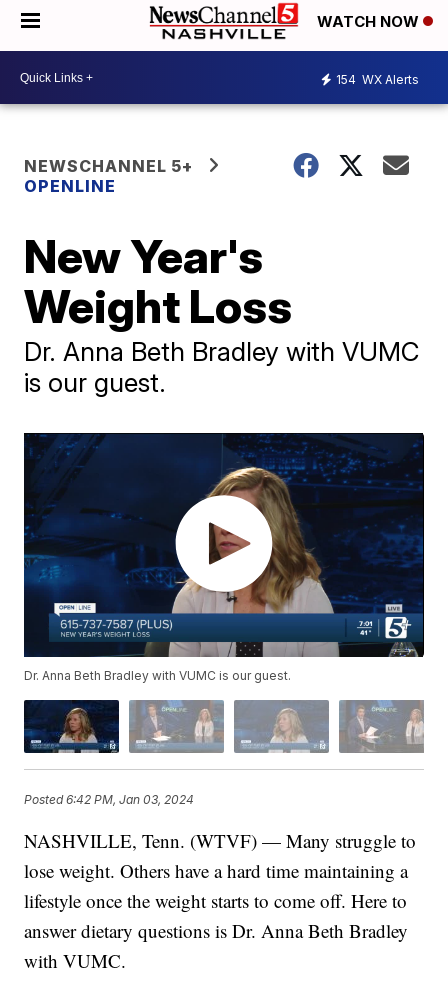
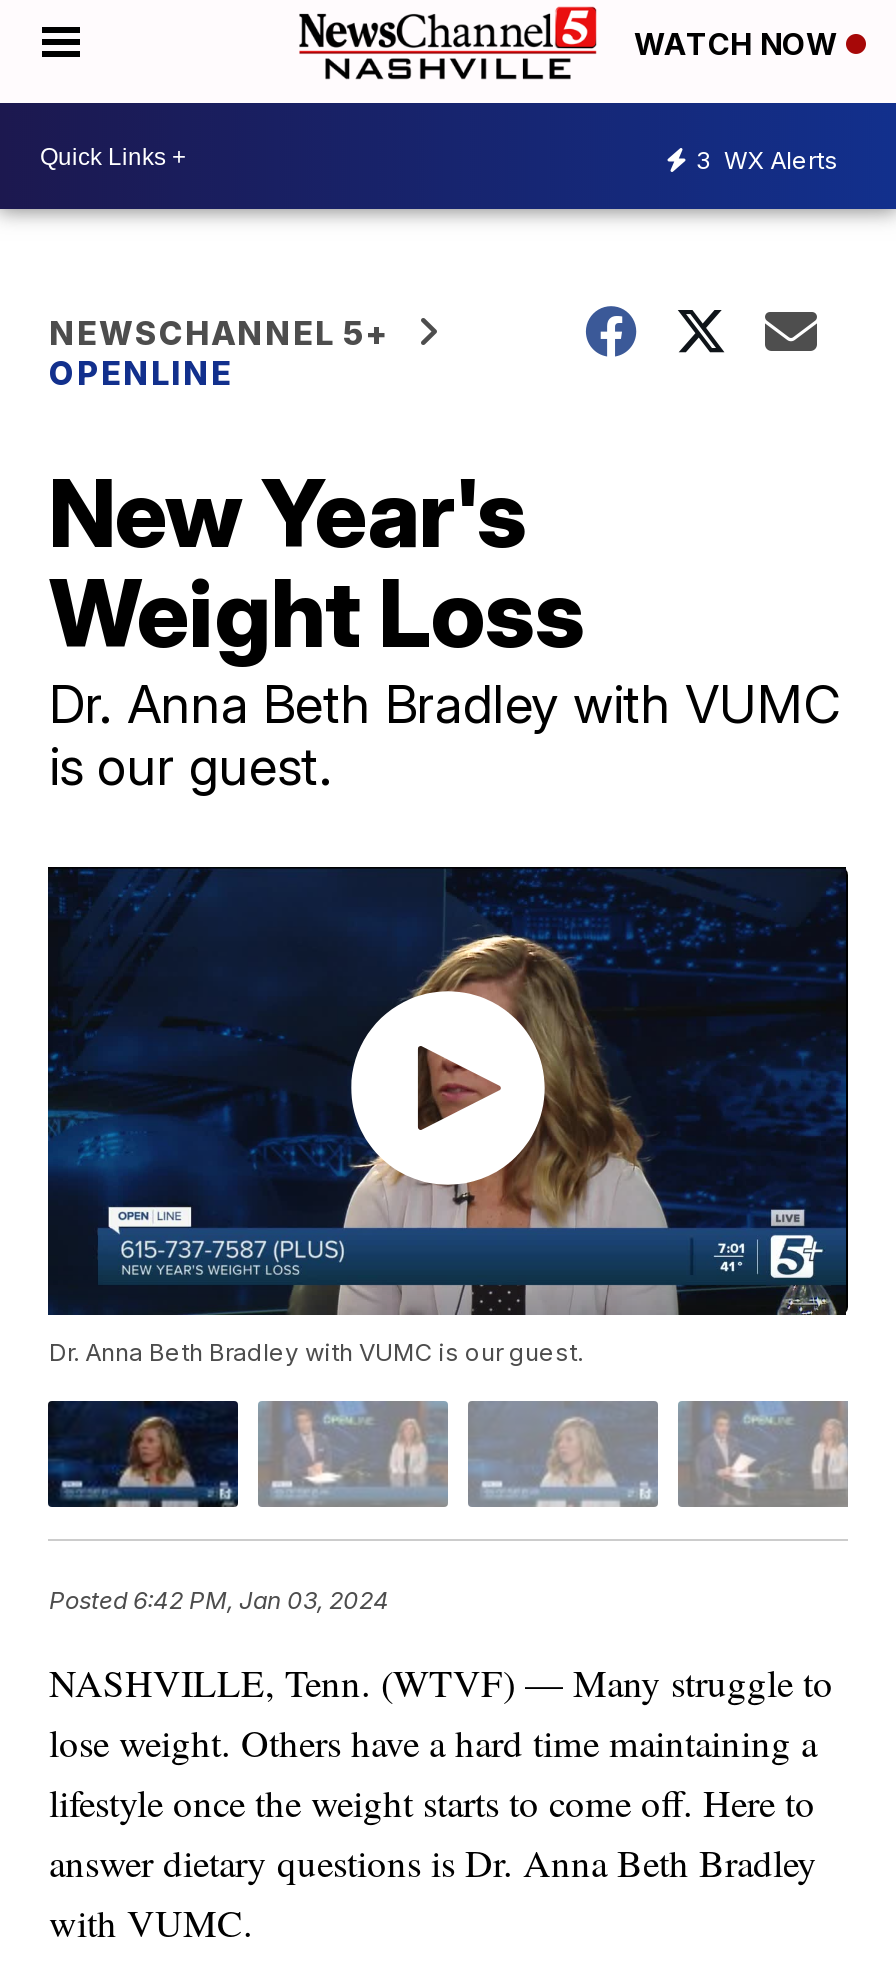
[336,71,419,86] 154 WX Alerts -> [696,144,838,174] 3 WX Alerts

